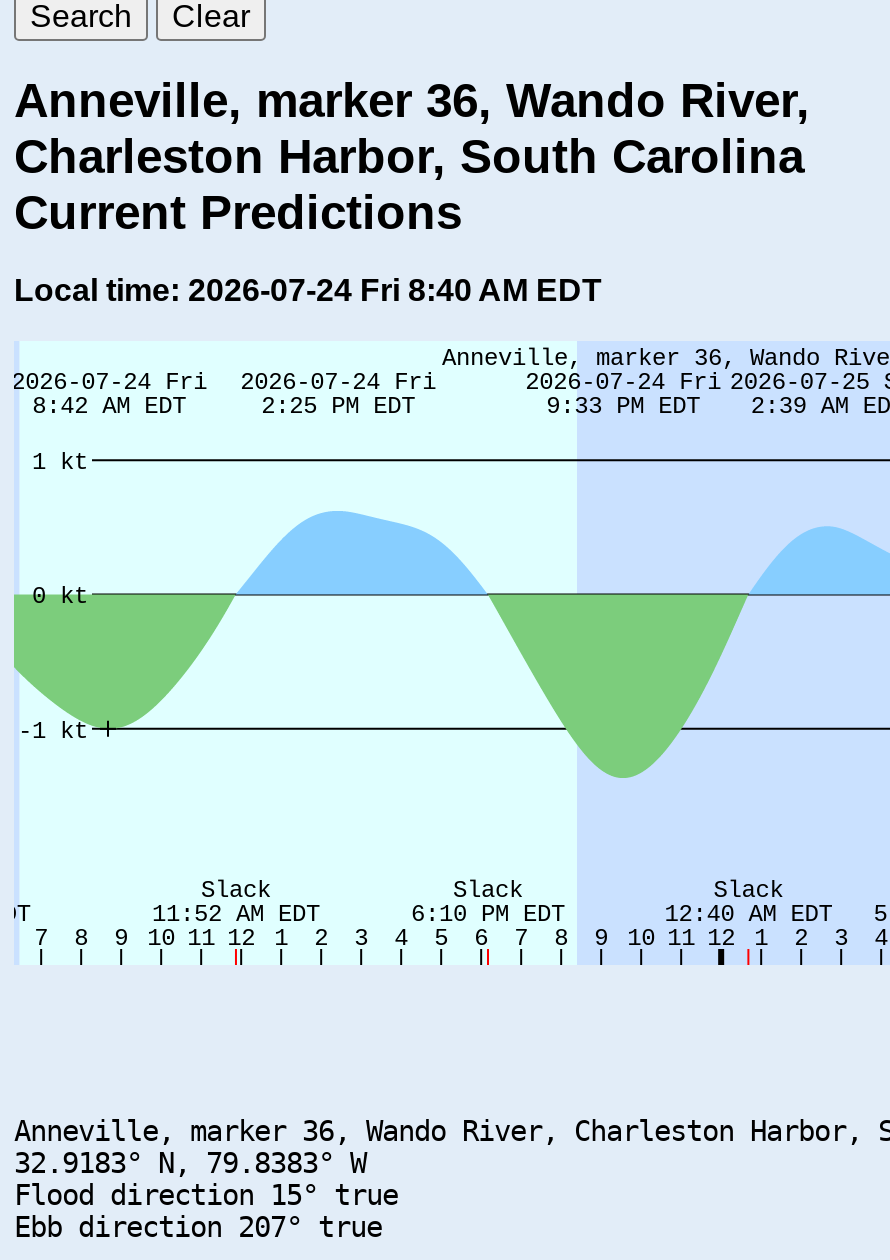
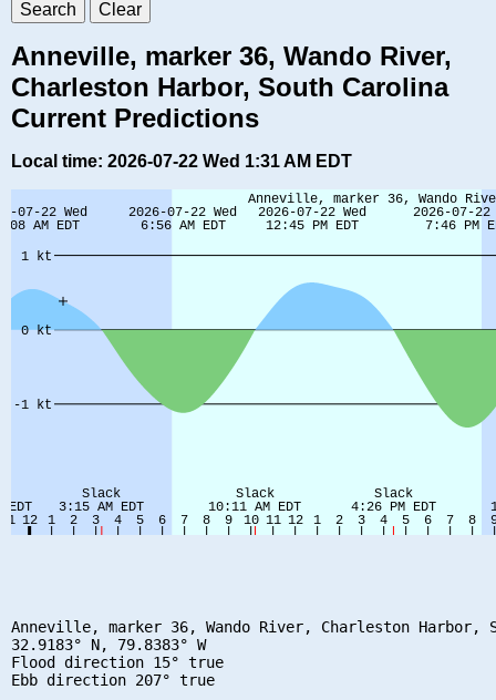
[14,273,602,307] Local time: 2026-07-24 Fri 8:40 AM EDT -> [11,152,352,171] Local time: 2026-07-22 Wed 1:31 AM EDT
[12,345,884,967] [image] -> [10,192,493,536] [image]

